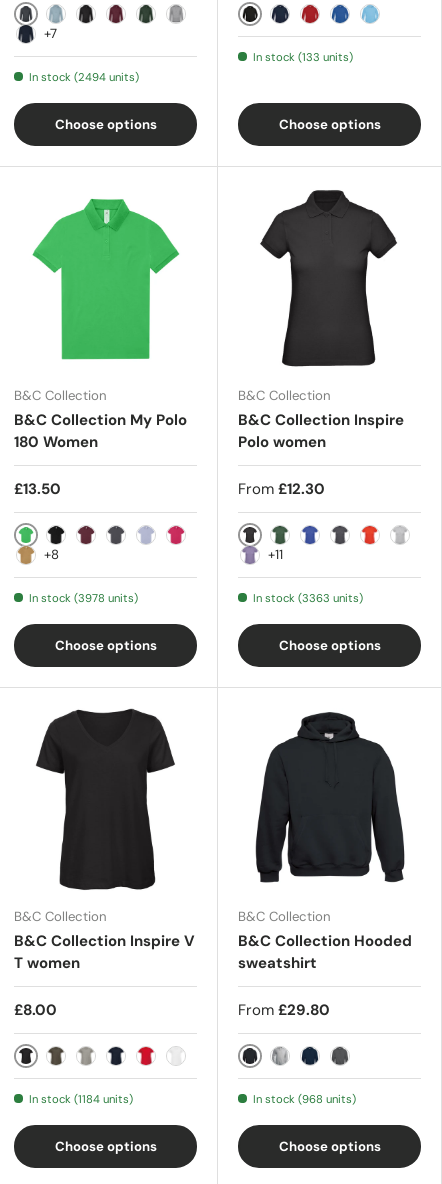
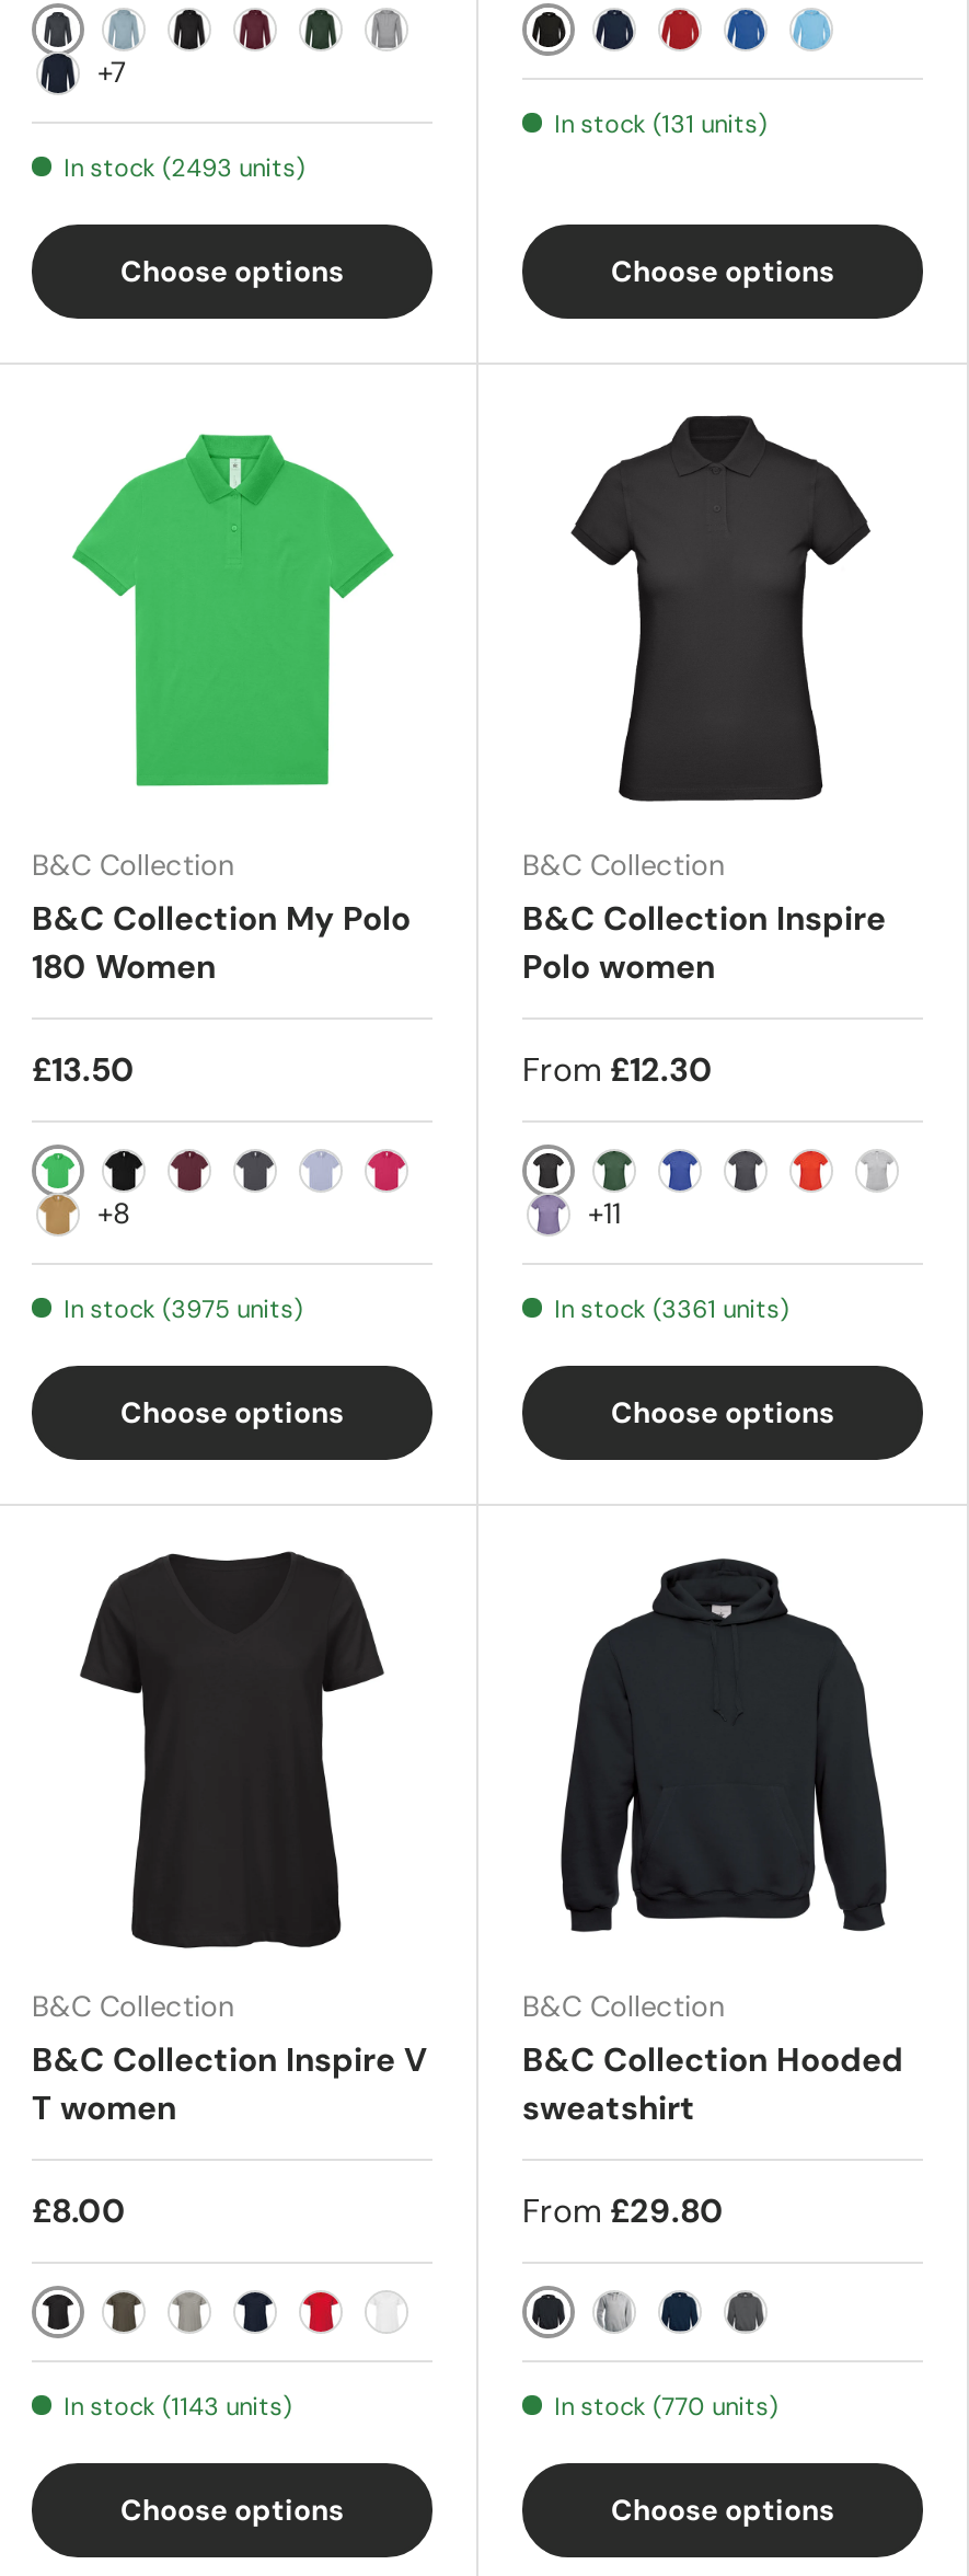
[253,50,353,64] In stock (133 units) -> [554,108,767,139] In stock (131 units)
[29,70,139,84] In stock (2494 units) -> [64,152,305,182] In stock (2493 units)
[29,591,138,605] In stock (3978 units) -> [64,1293,302,1324] In stock (3975 units)
[253,591,363,605] In stock (3363 units) -> [554,1293,789,1324] In stock (3361 units)
[29,1092,133,1106] In stock (1184 units) -> [64,2390,291,2421] In stock (1143 units)
[253,1092,356,1106] In stock (968 units) -> [554,2390,778,2421] In stock (770 units)

